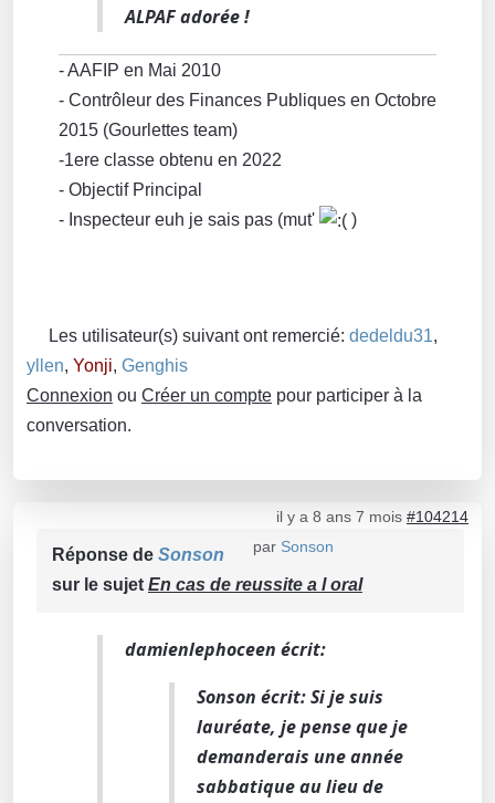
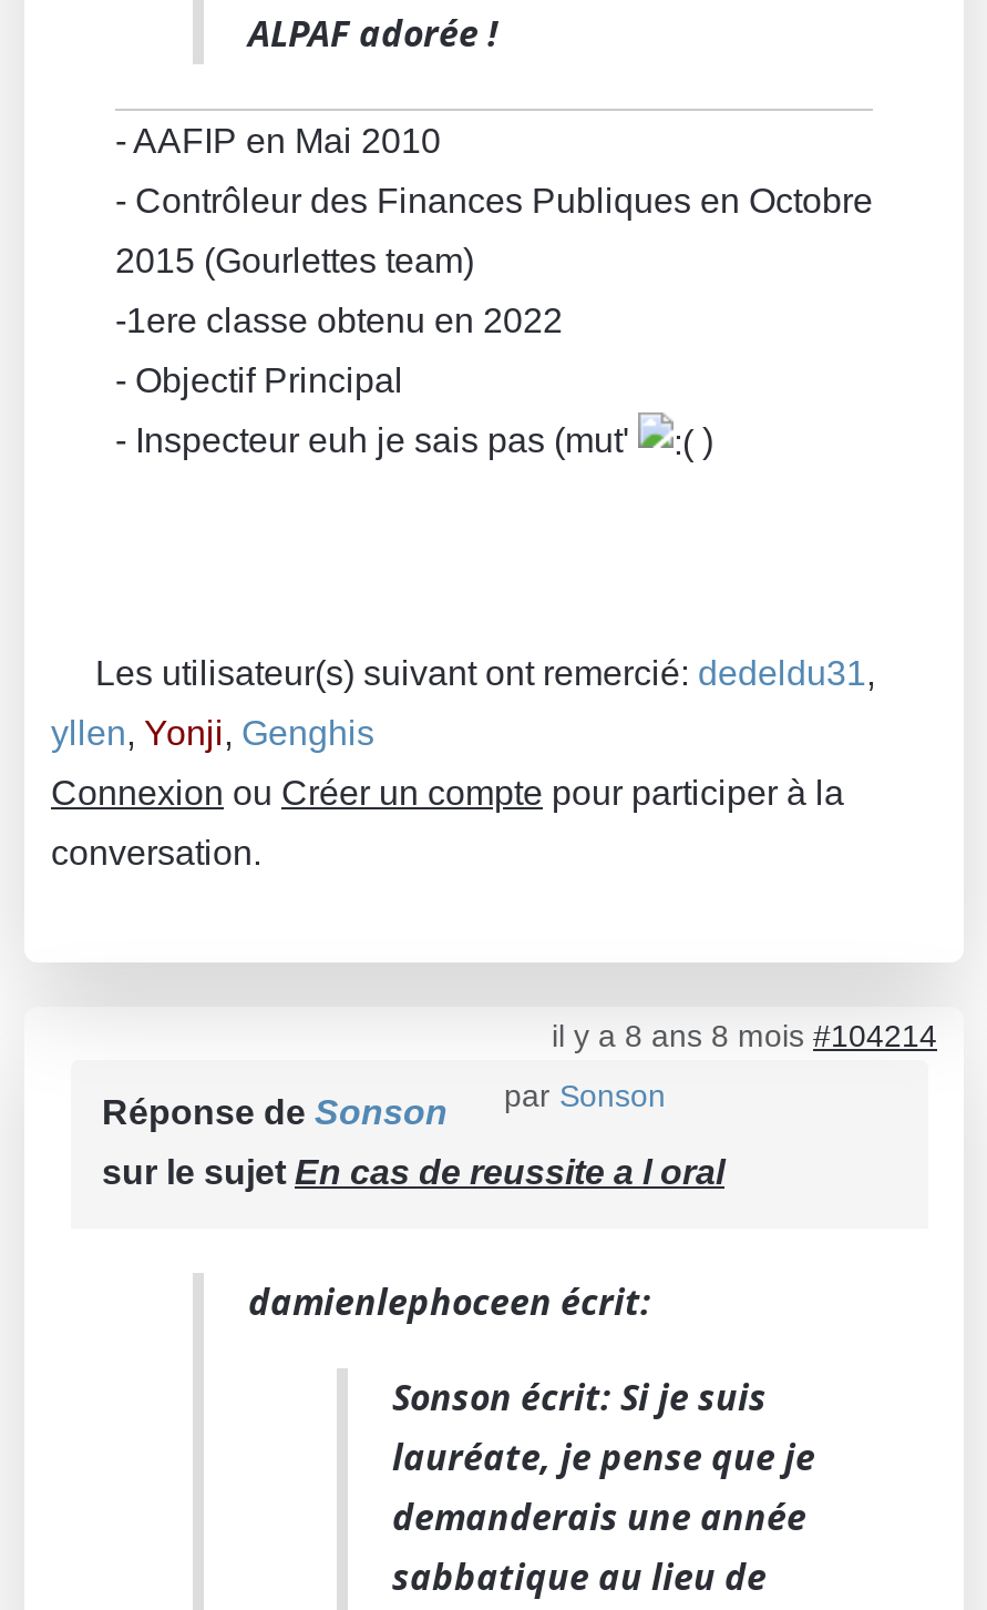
[276,507,468,525] il y a 8 ans 7 mois #104214 -> [552,1017,937,1053] il y a 8 ans 8 mois #104214

